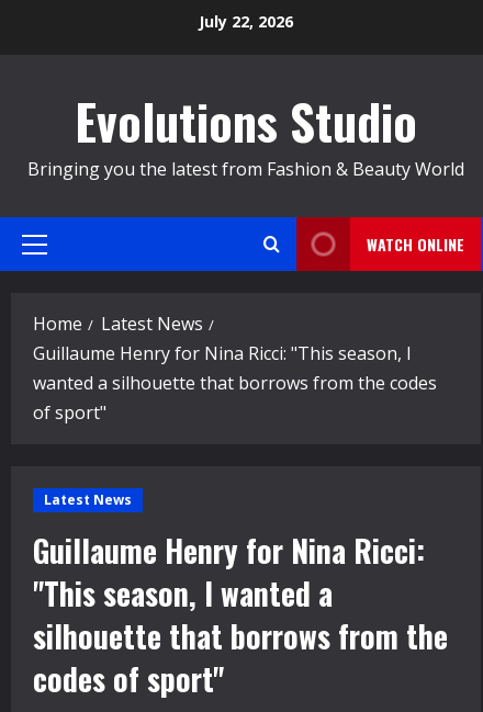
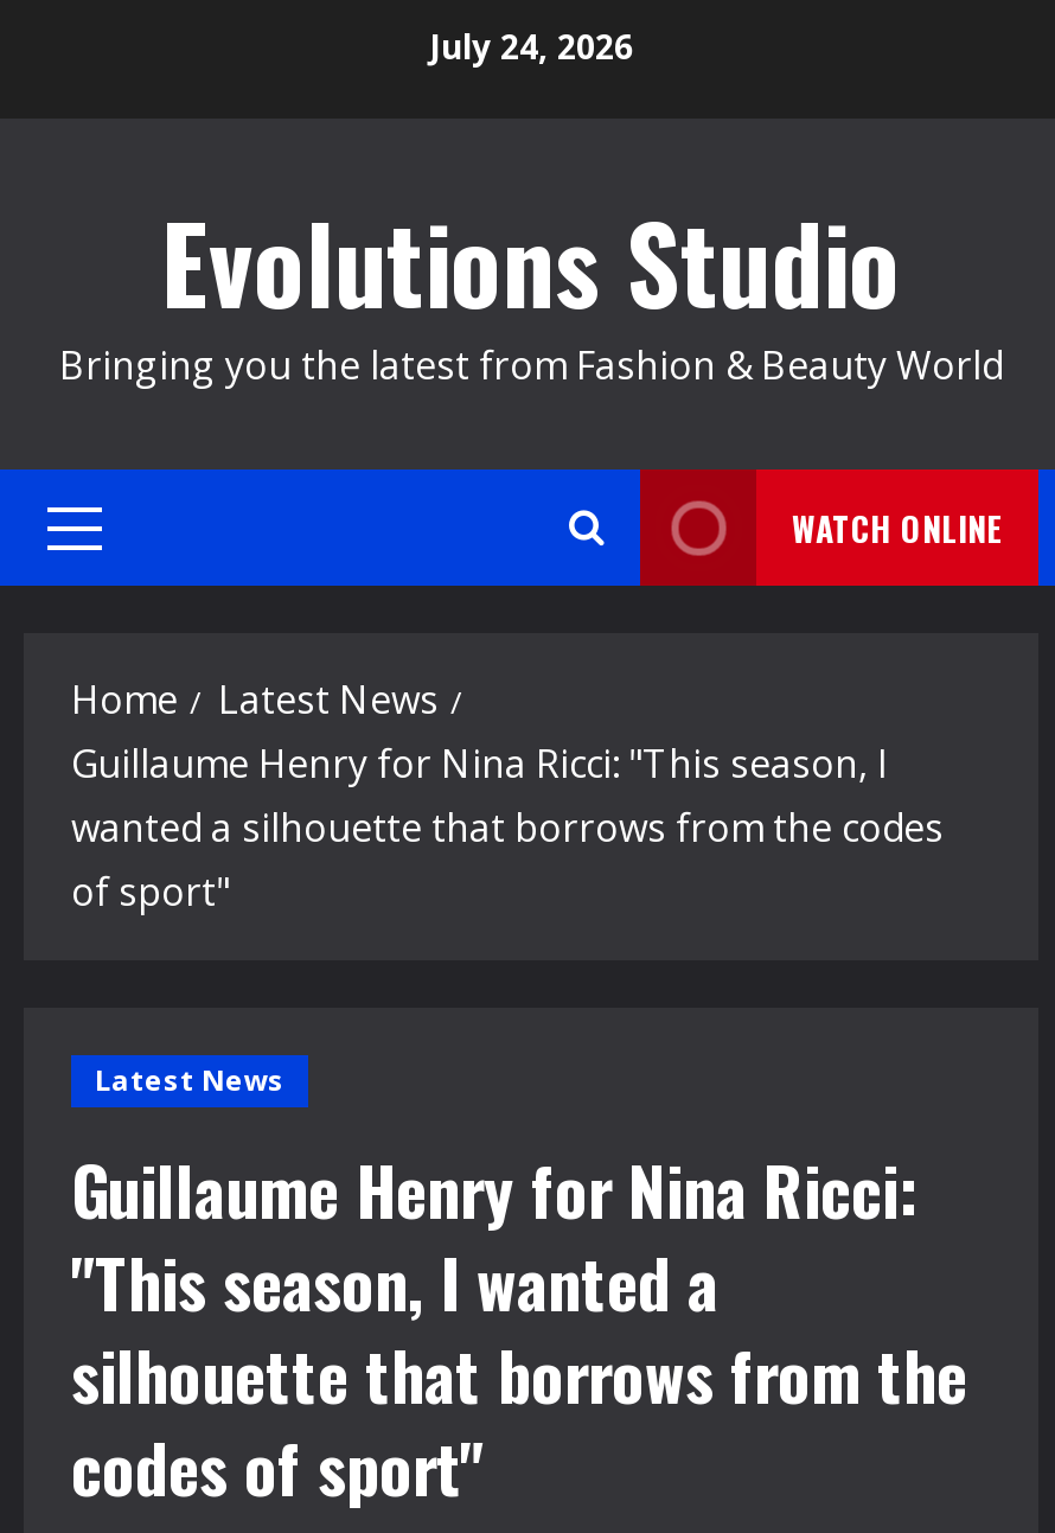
[199,11,293,32] July 22, 2026 -> [429,23,633,68] July 24, 2026

